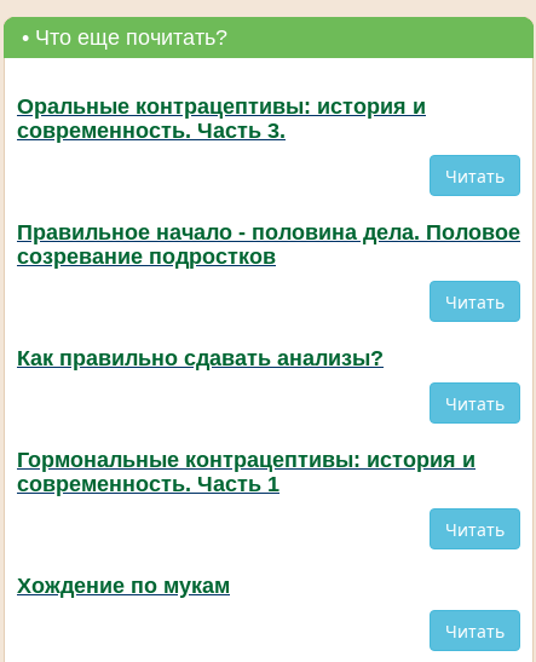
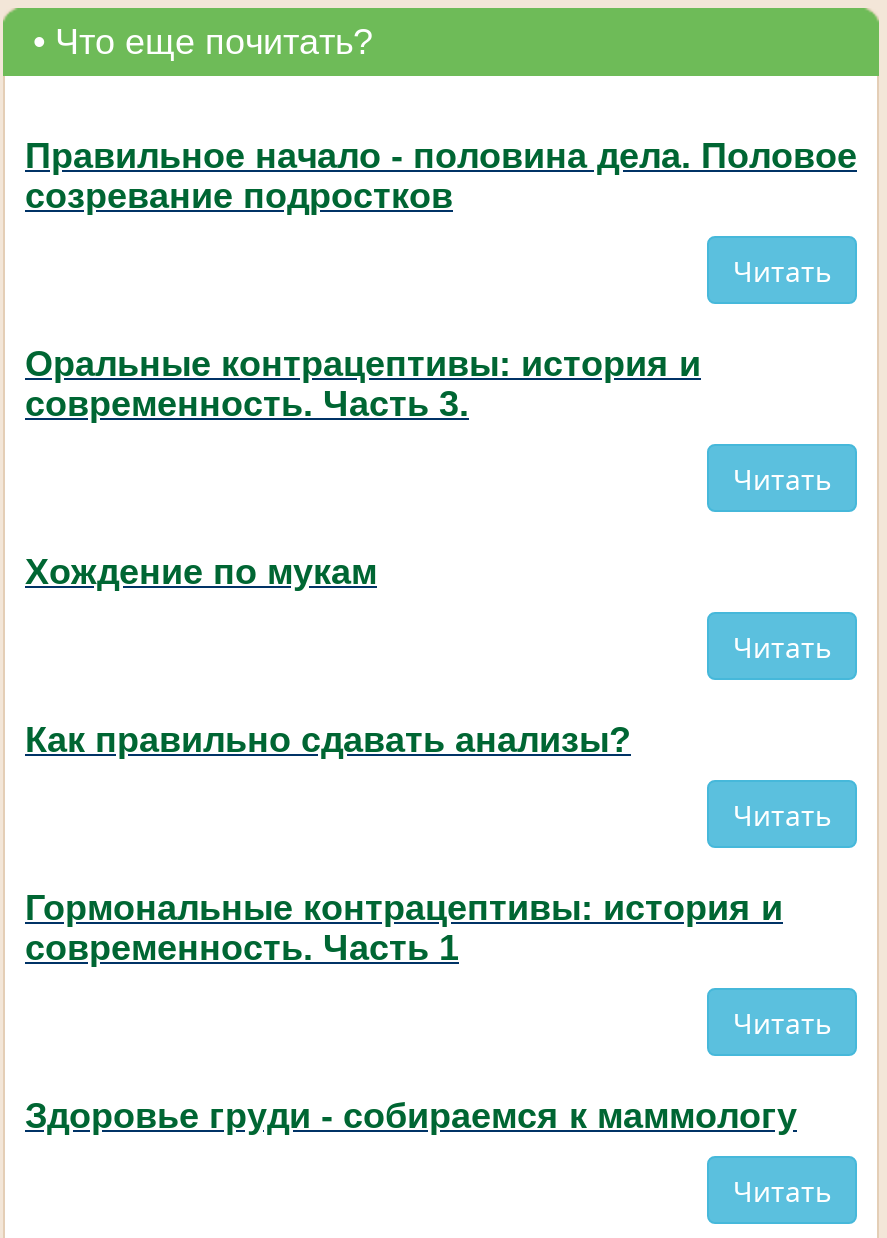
none -> [733,251,831,291] Читать
moved [17,95,505,188] -> [25,345,831,499]: Оральные контрацептивы: история и | современность. Часть 3. | Читать
moved [17,221,520,269] -> [25,137,857,217]: Правильное начало - половина дела. Половое | созревание подростков
none -> [25,1097,797,1137] Здоровье груди - собираемся к маммологу
moved [17,574,230,598] -> [25,553,377,593]: Хождение по мукам

